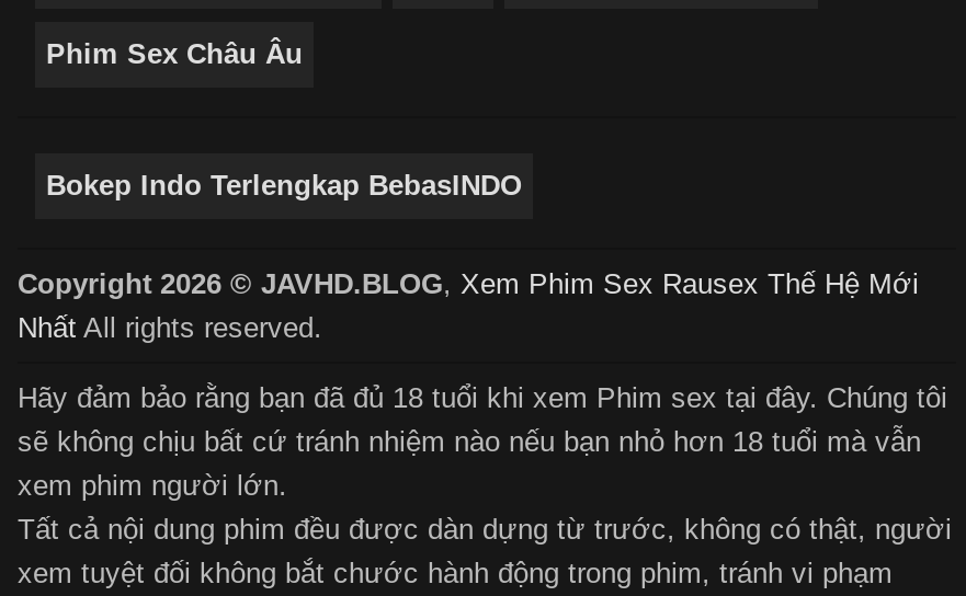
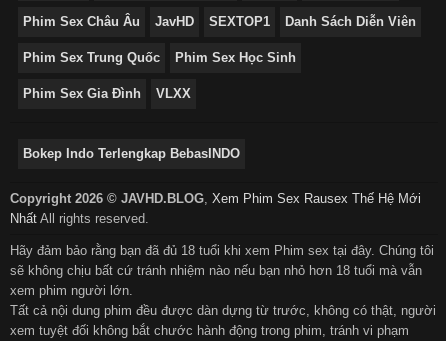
none -> [23,14,416,101] JavHD | SEXTOP1 | Danh Sách Diễn Viên | Phim Sex Trung Quốc | Phim Sex Học Sinh | Phim Sex Gia Đình | VLXX

